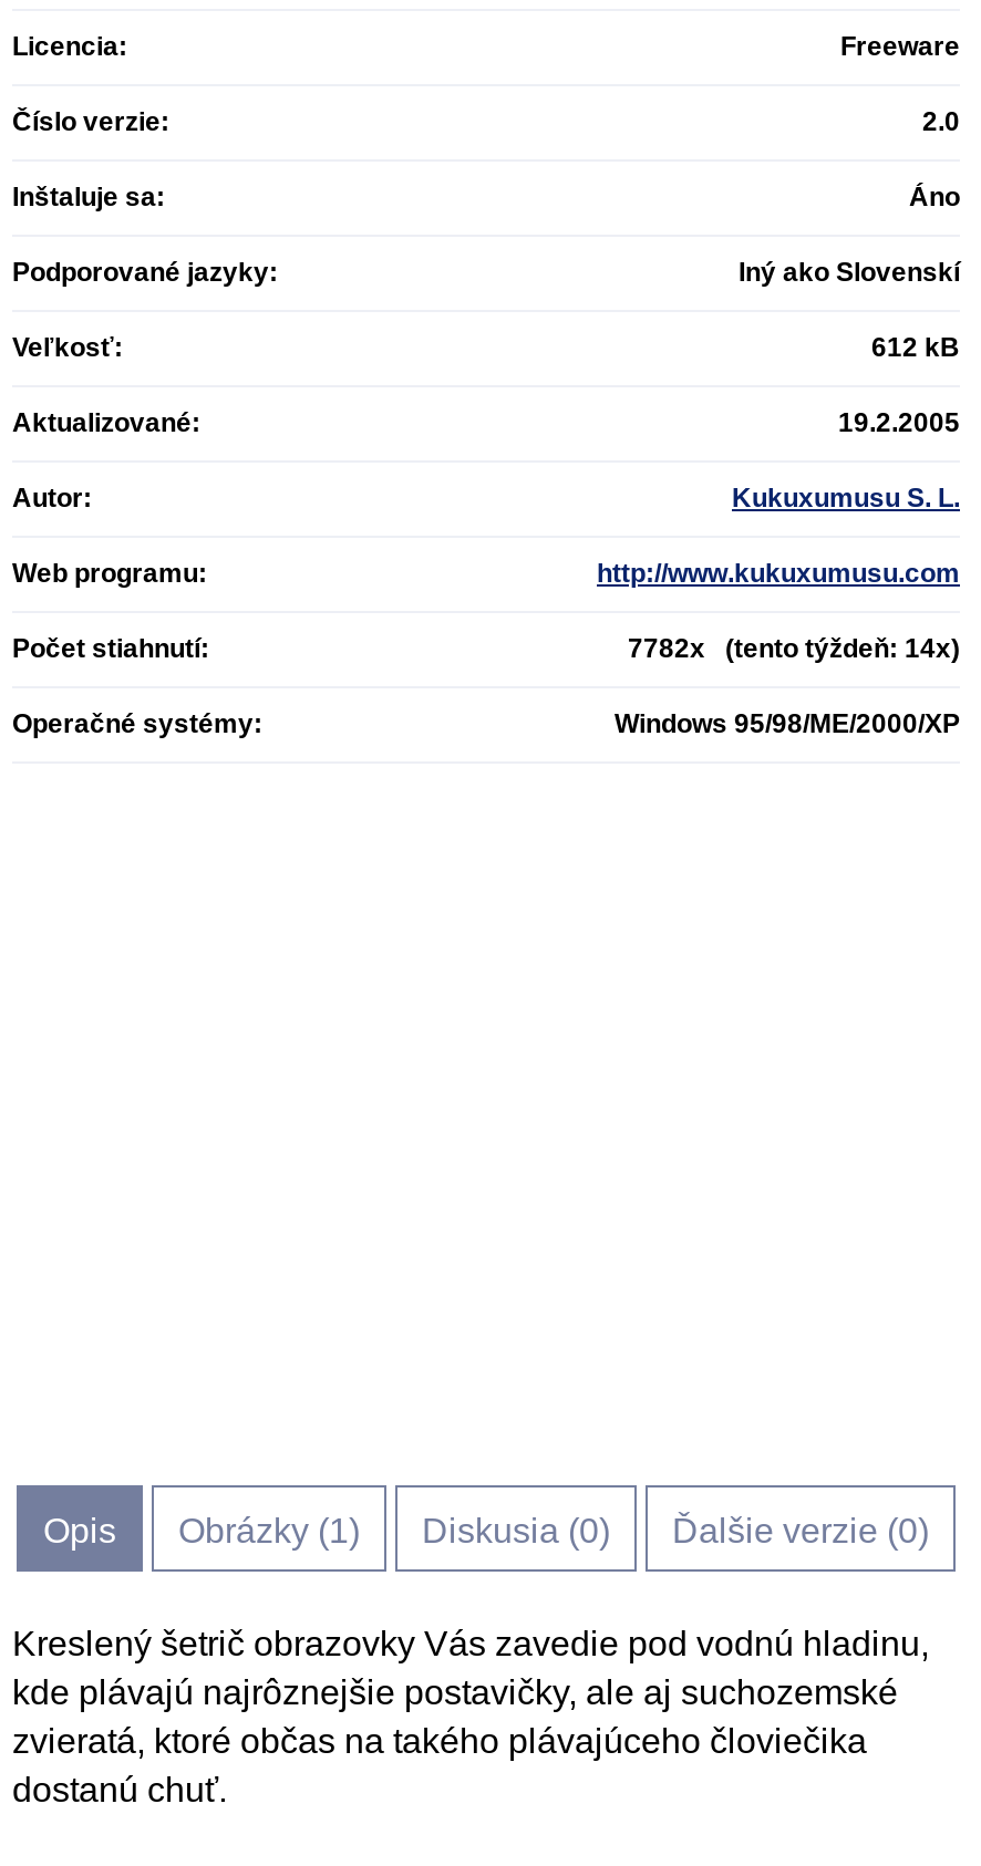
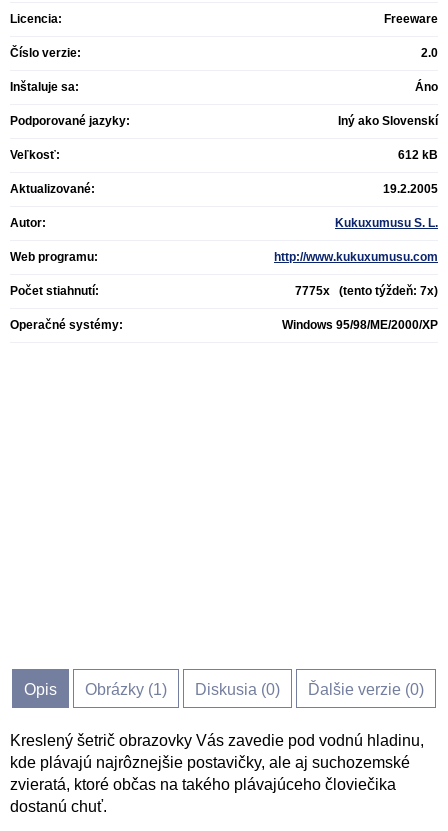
[628,633,960,664] 7782x (tento týždeň: 14x) -> [295,284,438,298] 7775x (tento týždeň: 7x)

